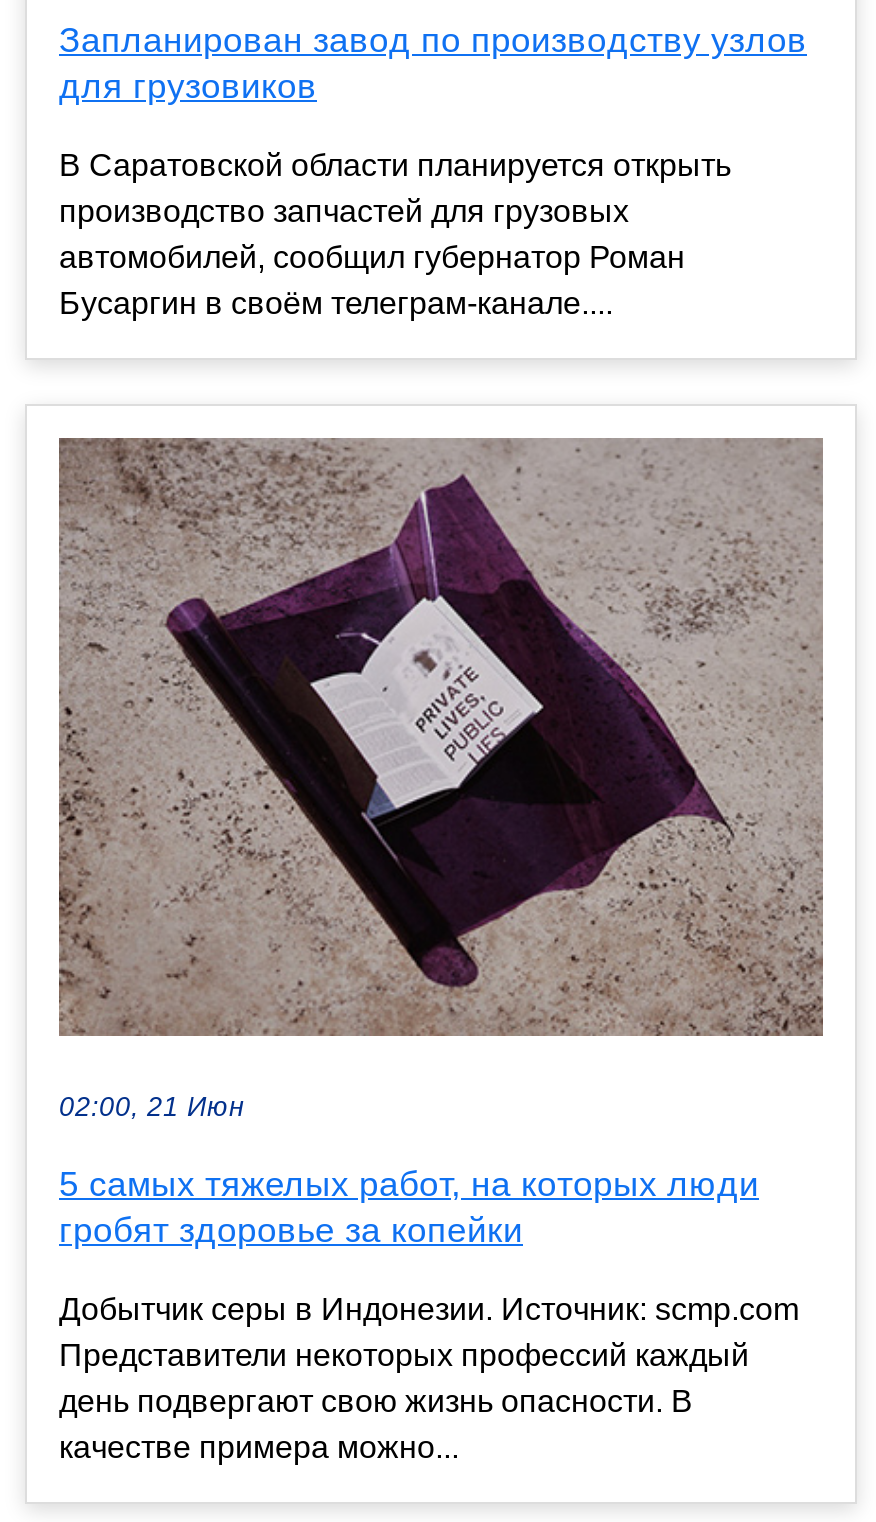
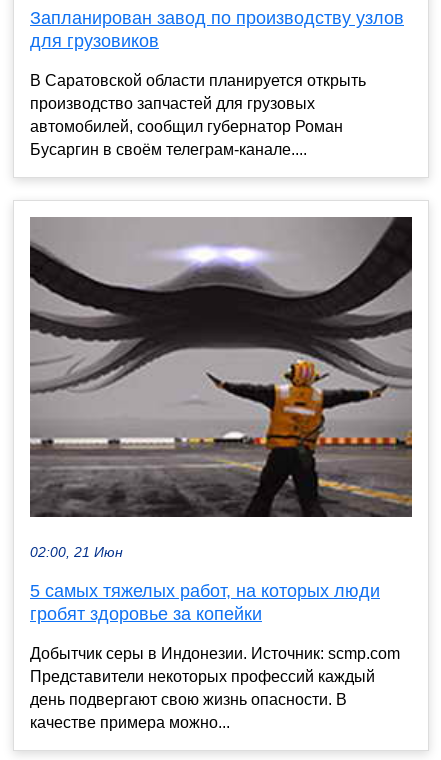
[57,439,823,1037] [image] -> [30,217,412,518] [image]

